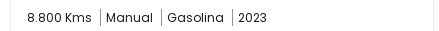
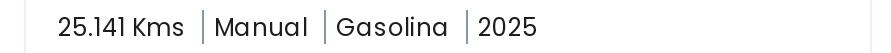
[27,9,95,26] 8.800 Kms -> [58,10,192,44] 25.141 Kms
[238,9,267,26] 2023 -> [478,10,538,44] 2025

